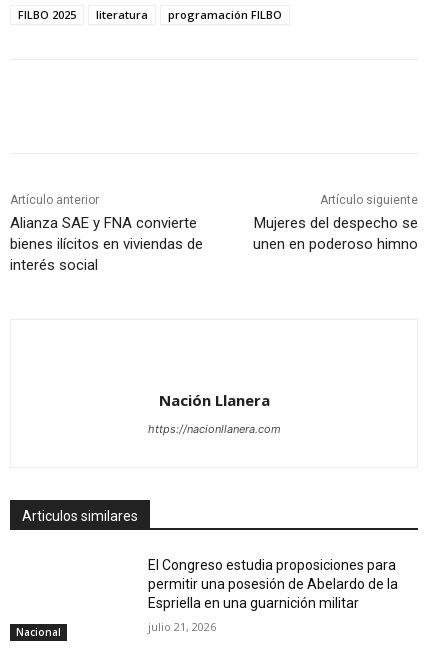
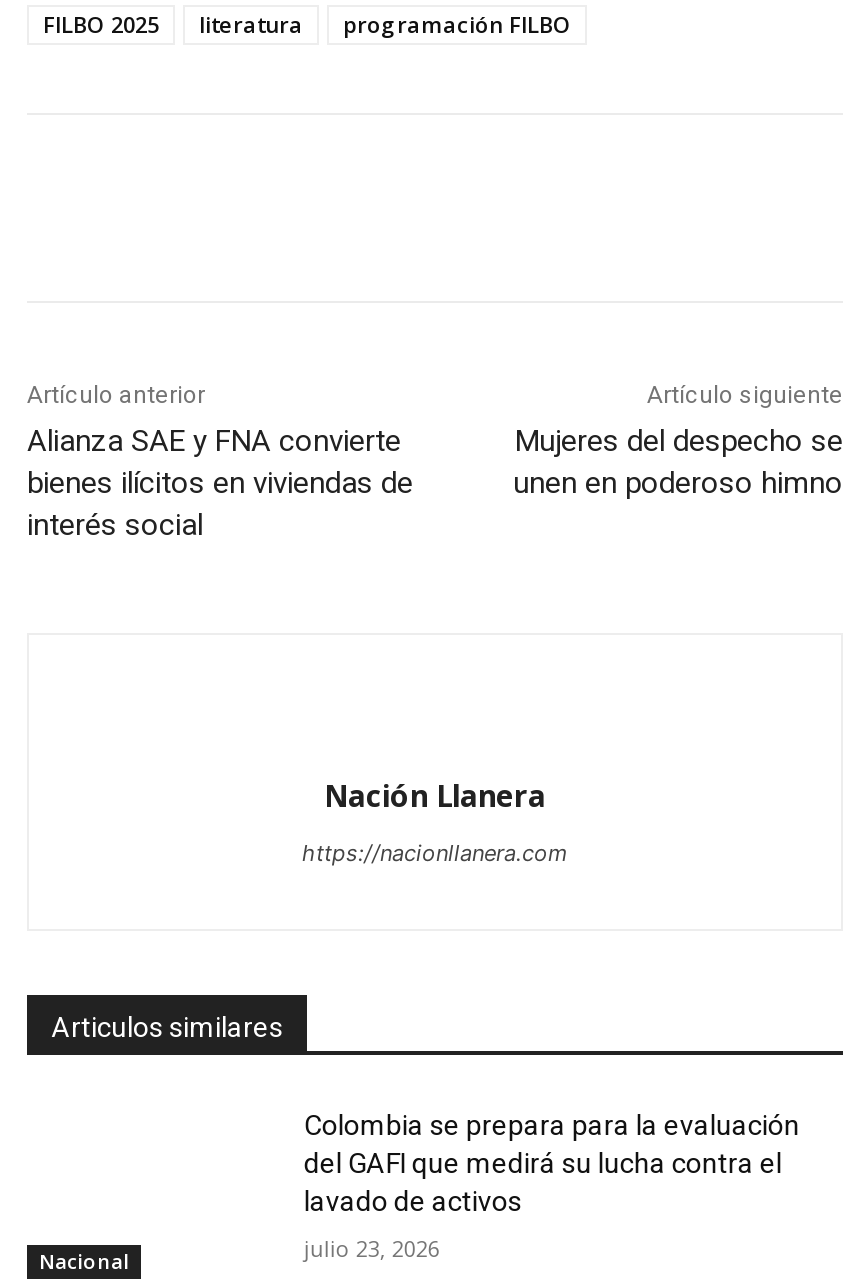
[148,557,398,611] El Congreso estudia proposiciones para | permitir una posesión de Abelardo de la | Espriella en una guarnición militar -> [304,1108,800,1216] Colombia se prepara para la evaluación | del GAFI que medirá su lucha contra el | lavado de activos
[148,619,216,634] julio 21, 2026 -> [304,1232,440,1262] julio 23, 2026

